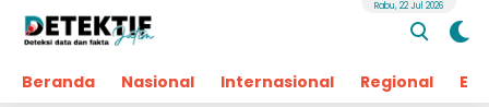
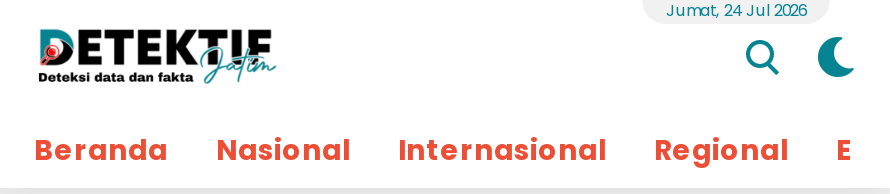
[374,0,443,12] Rabu, 22 Jul 2026 -> [666,0,806,22] Jumat, 24 Jul 2026

